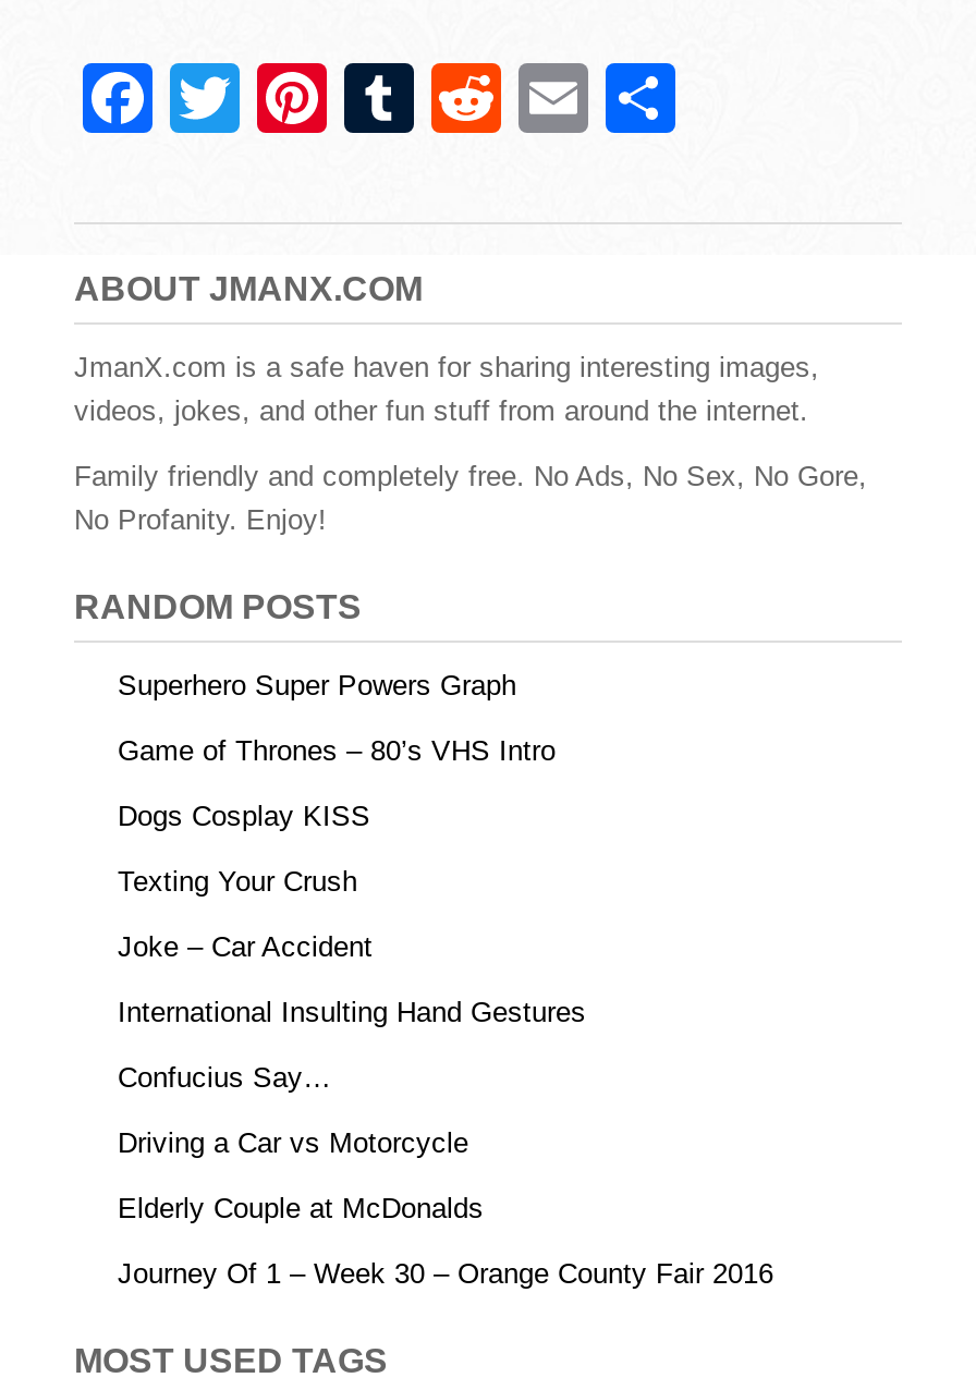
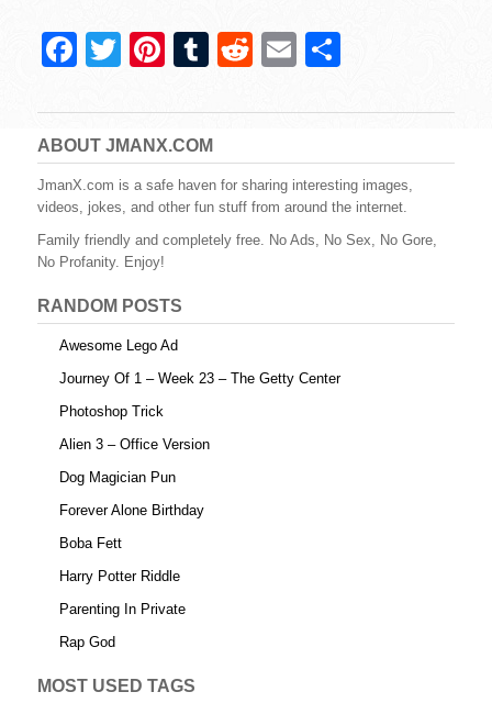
[118,669,516,701] Superhero Super Powers Graph -> [59,337,178,354] Awesome Lego Ad
[118,734,556,767] Game of Thrones – 80’s VHS Intro -> [59,370,340,387] Journey Of 1 – Week 23 – The Getty Center
[118,799,370,832] Dogs Cosplay KISS -> [59,403,164,419] Photoshop Trick
[118,865,357,897] Texting Your Crush -> [59,436,210,452] Alien 3 – Office Version
[118,930,373,963] Joke – Car Accident -> [59,469,176,485] Dog Magician Pun
[118,995,586,1028] International Insulting Hand Gestures -> [59,502,204,518] Forever Alone Birthday
[118,1061,331,1093] Confucius Say… -> [59,535,122,551] Boba Fett
[118,1126,468,1159] Driving a Car vs Motorcycle -> [59,568,180,584] Harry Potter Riddle
[118,1192,484,1224] Elderly Couple at McDonalds -> [59,601,186,617] Parenting In Private
[118,1257,773,1290] Journey Of 1 – Week 30 – Orange County Fair 2016 -> [59,634,115,650] Rap God

